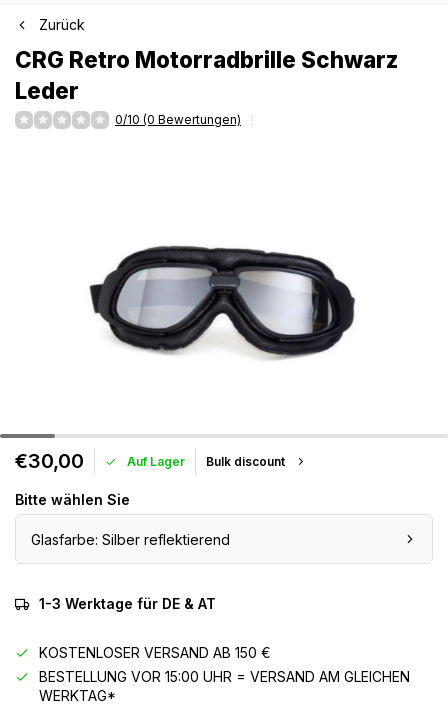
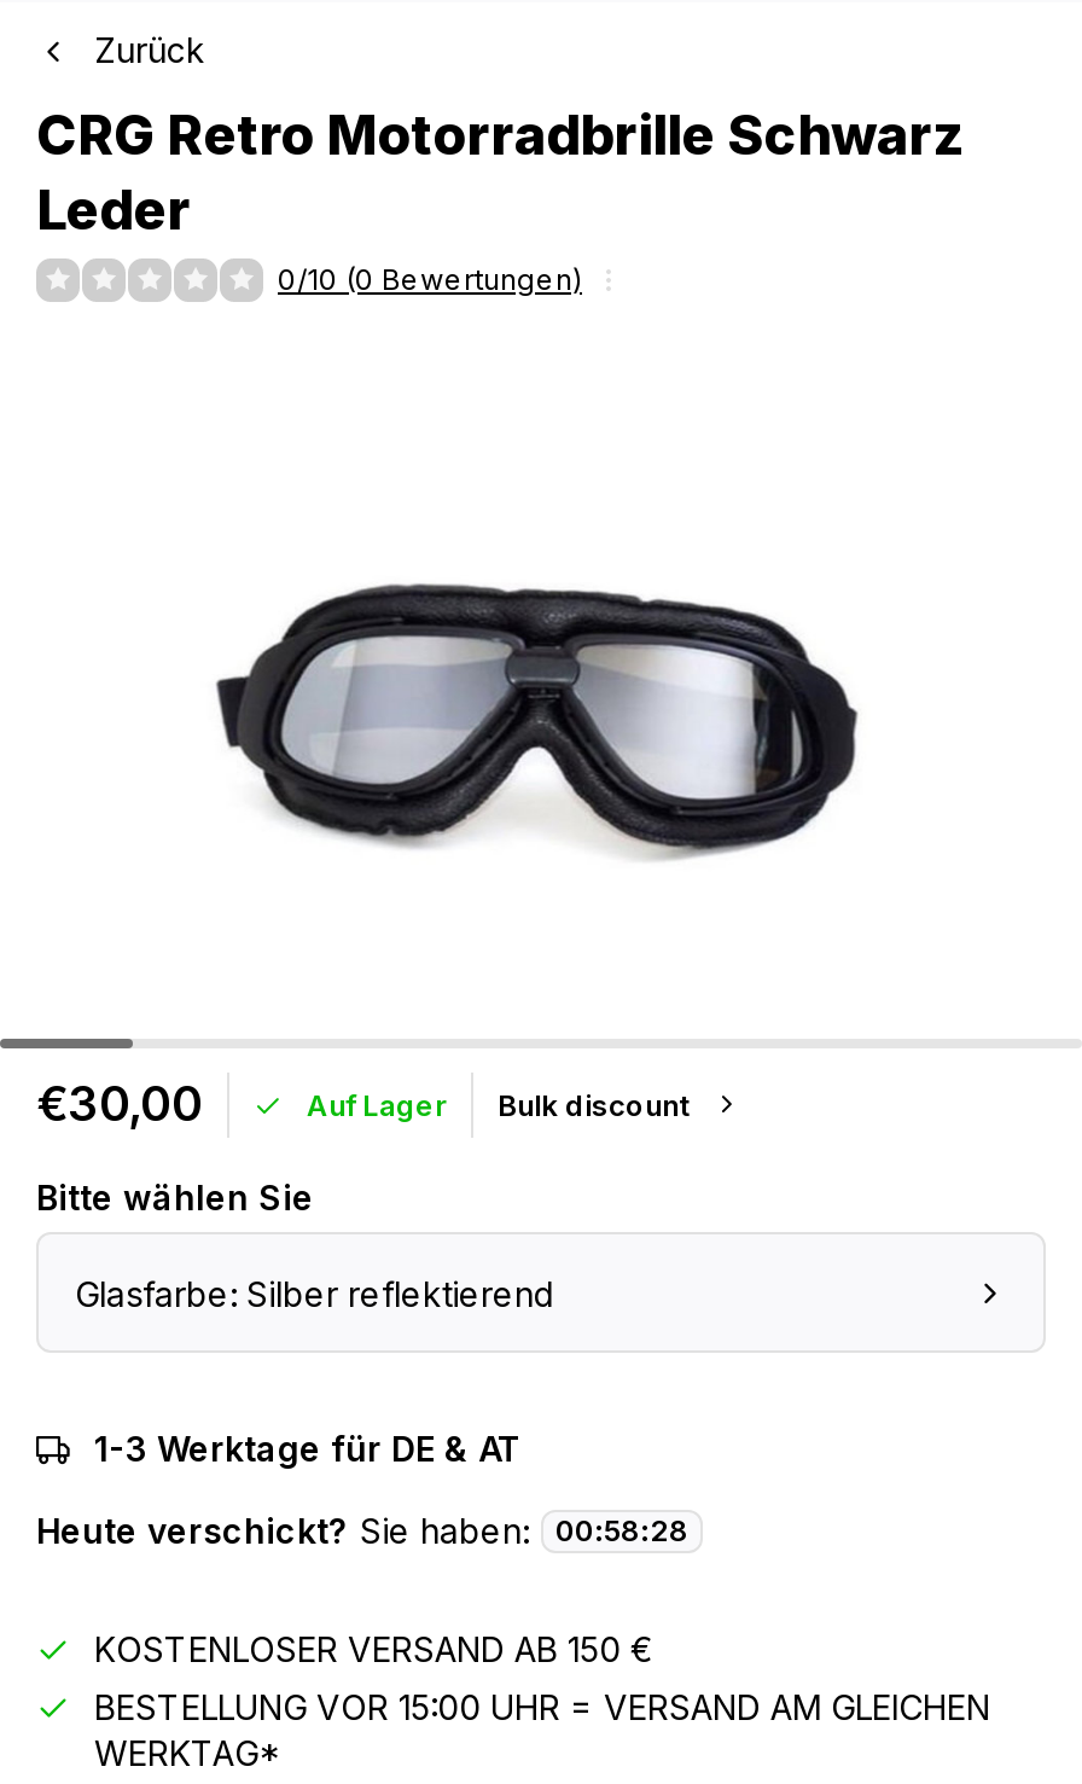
none -> [36,1510,688,1551] Heute verschickt? Sie haben: | 00:58:28

